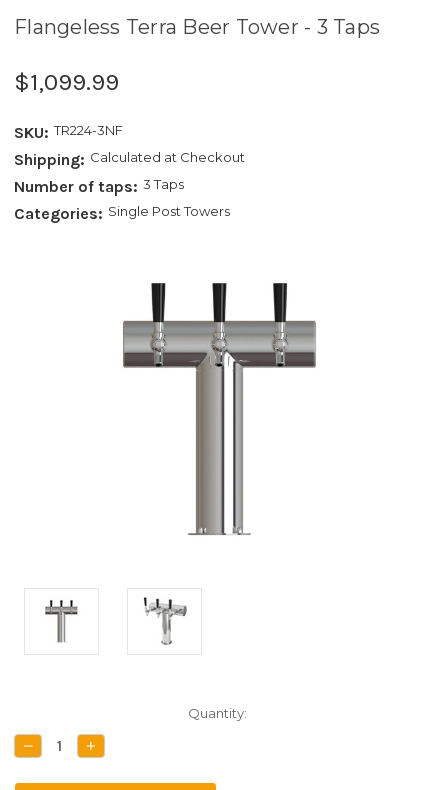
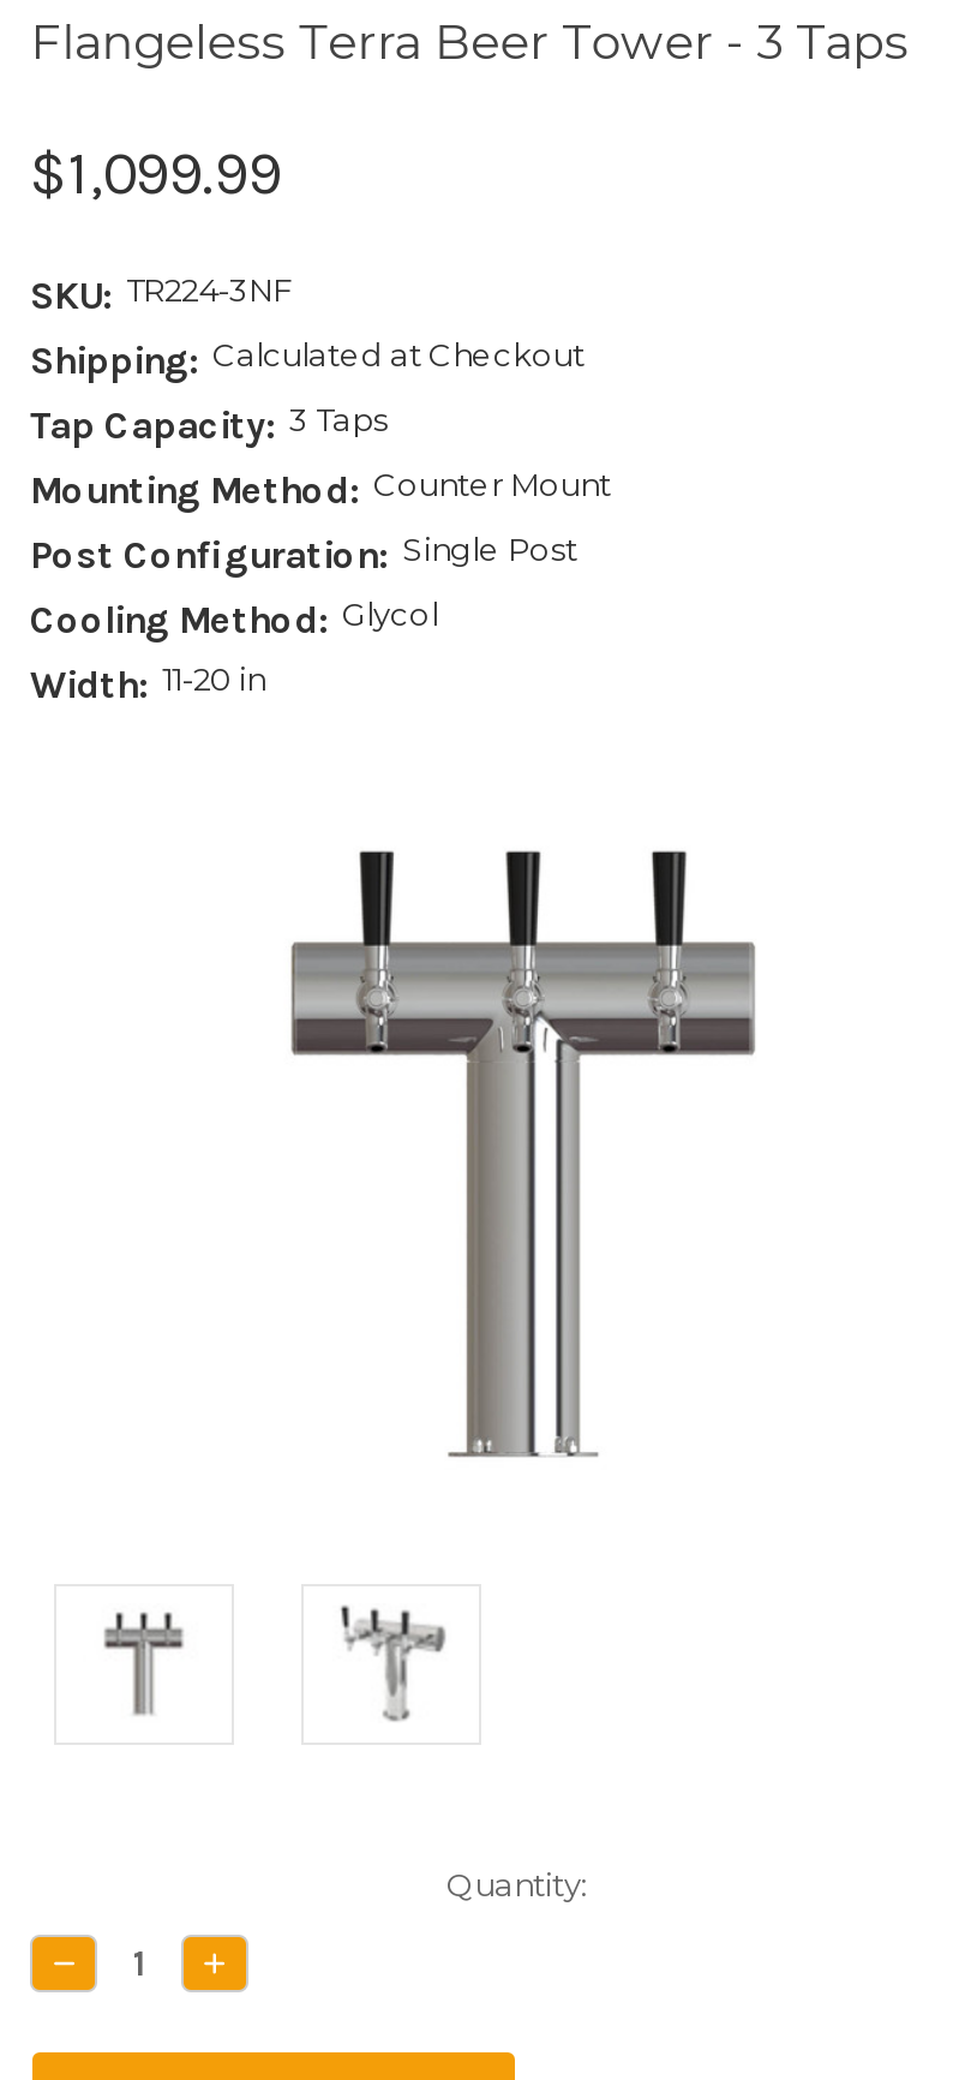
[14,176,230,223] Number of taps: 3 Taps | Categories: Single Post Towers -> [30,399,611,707] Tap Capacity: 3 Taps | Mounting Method: Counter Mount | Post Configuration: Single Post | Cooling Method: Glycol | Width: 11-20 in

